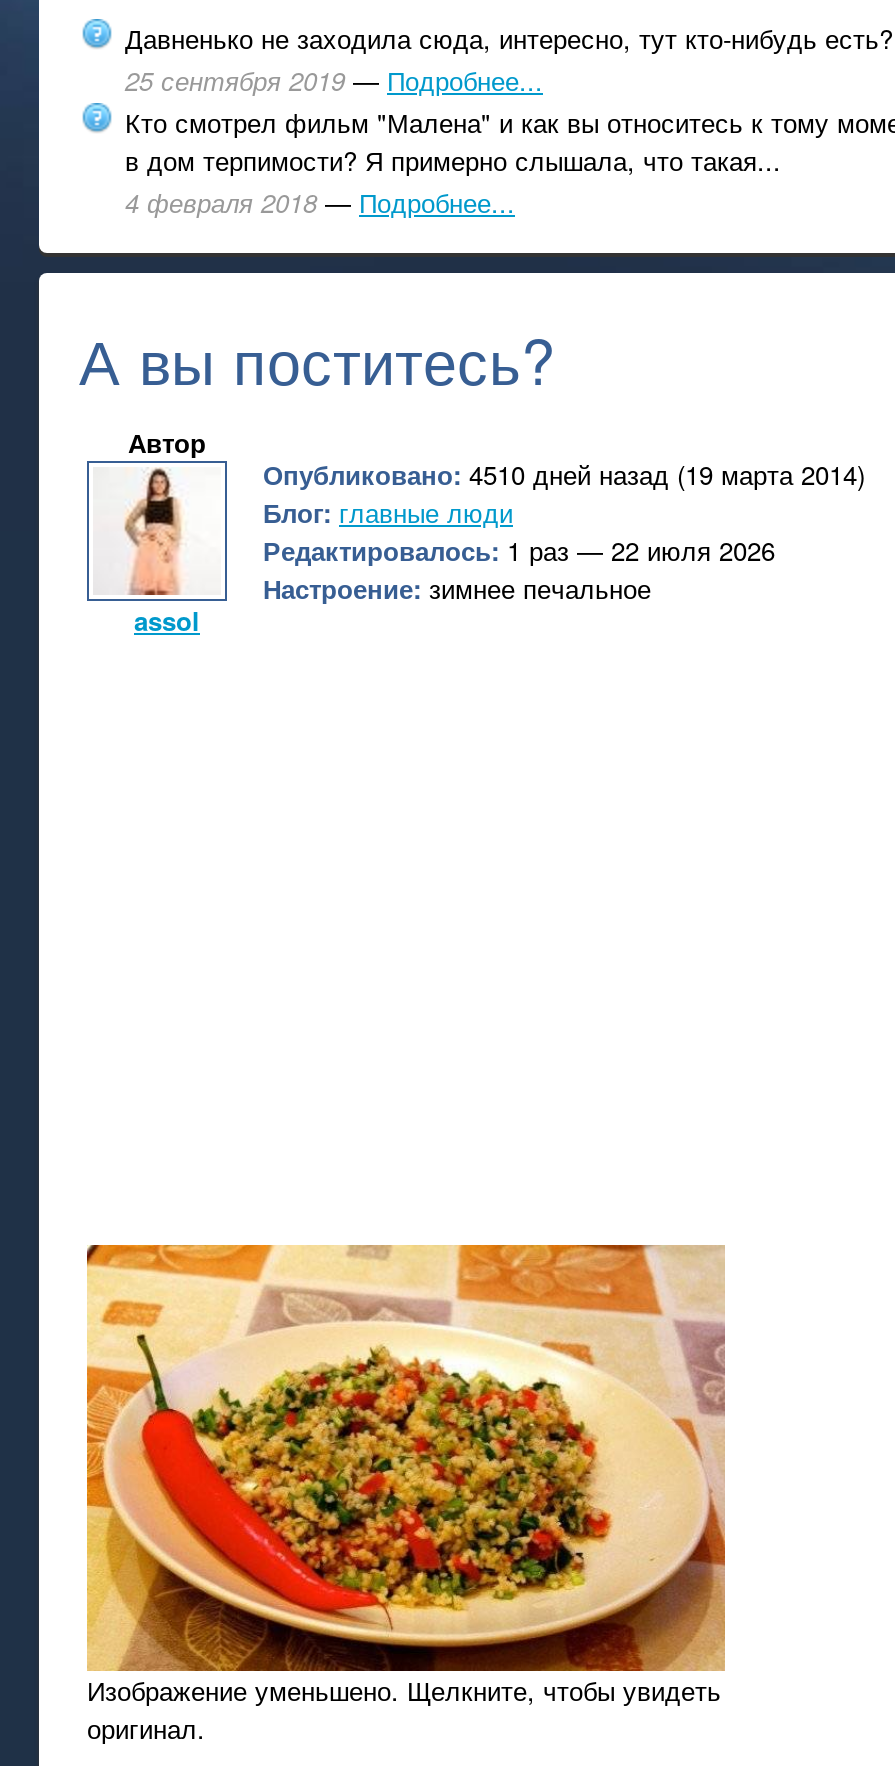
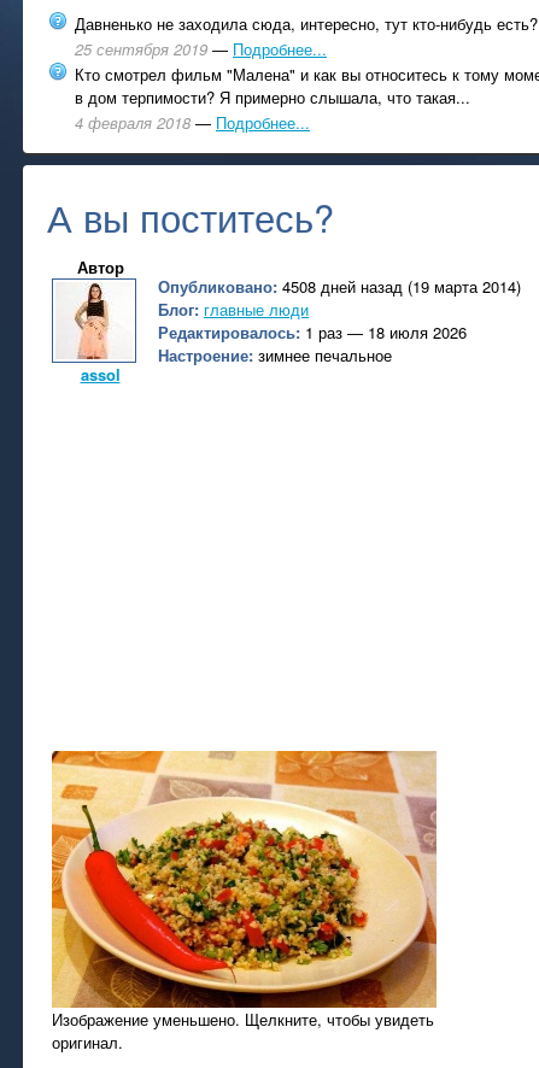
[263,455,865,493] Опубликовано: 4510 дней назад (19 марта 2014) -> [158,275,521,298] Опубликовано: 4508 дней назад (19 марта 2014)
[263,531,775,569] Редактировалось: 1 раз — 22 июля 2026 -> [158,321,467,344] Редактировалось: 1 раз — 18 июля 2026

